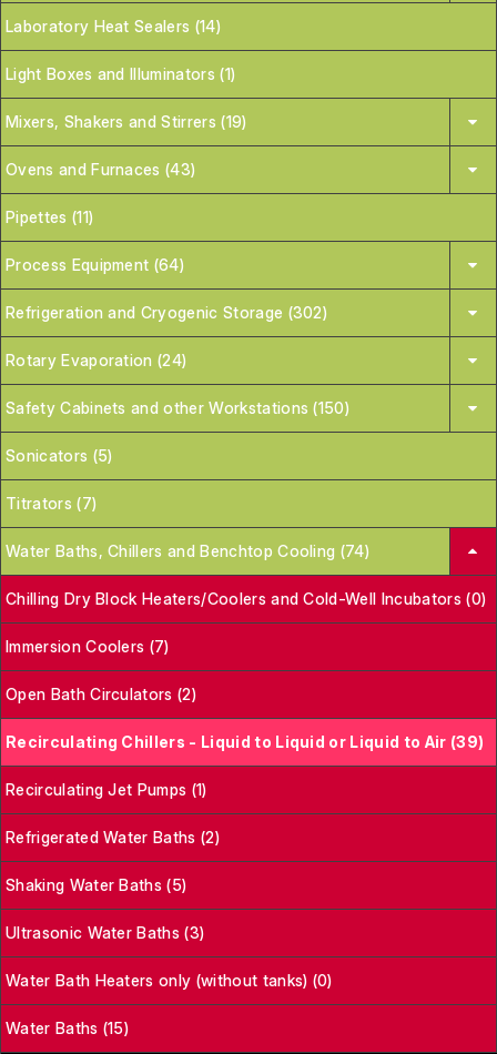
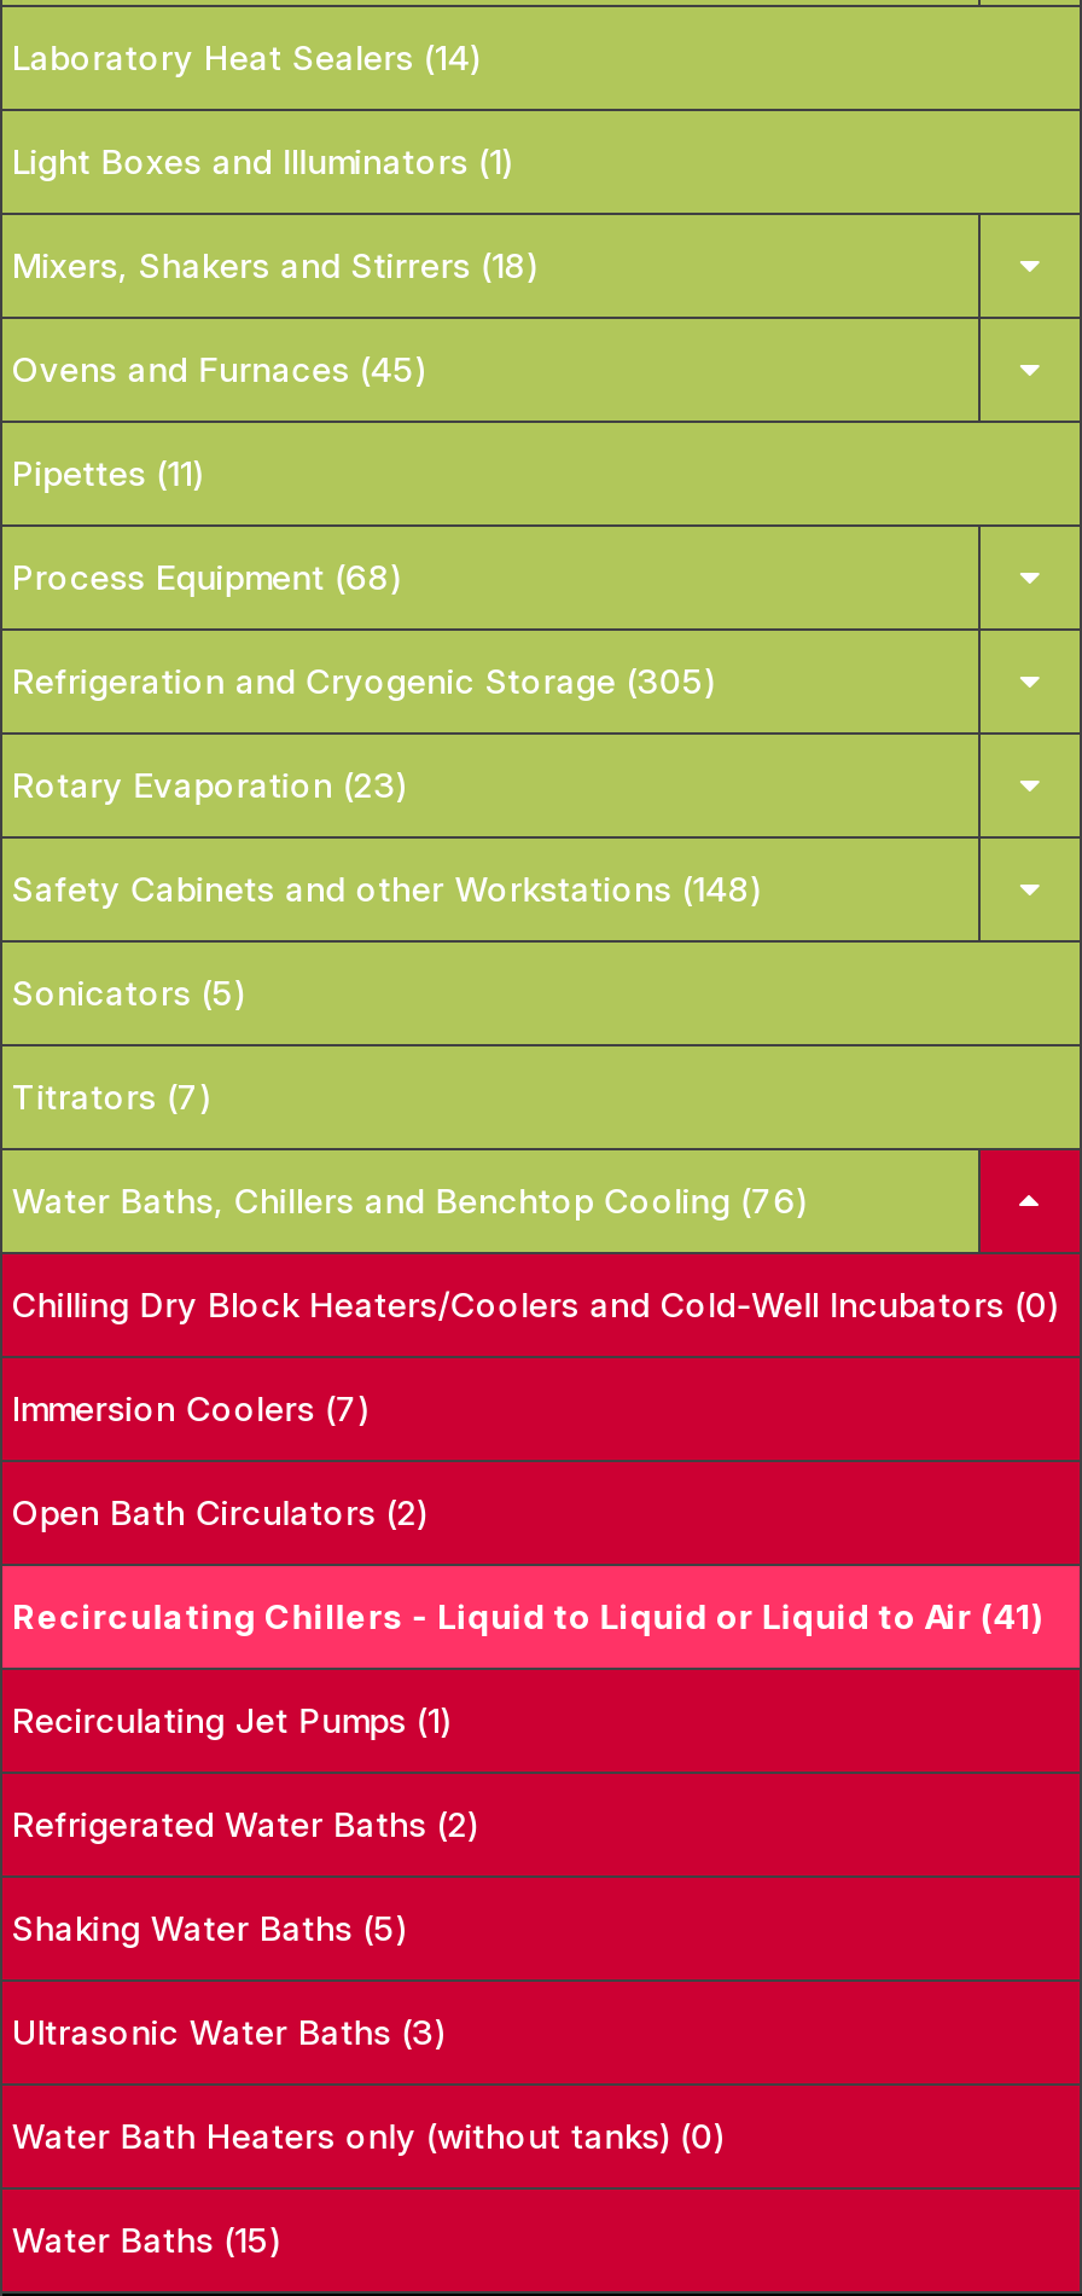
[6,112,247,131] Mixers, Shakers and Stirrers (19) -> [12,244,538,285] Mixers, Shakers and Stirrers (18)
[6,160,196,179] Ovens and Furnaces (43) -> [12,348,426,389] Ovens and Furnaces (45)
[6,255,184,274] Process Equipment (64) -> [12,556,401,597] Process Equipment (68)
[6,303,327,322] Refrigeration and Cryogenic Storage (302) -> [12,660,715,701] Refrigeration and Cryogenic Storage (305)
[6,350,187,369] Rotary Evaporation (24) -> [12,763,407,805] Rotary Evaporation (23)
[6,398,350,417] Safety Cabinets and other Workstations (150) -> [12,867,761,908] Safety Cabinets and other Workstations (148)
[6,541,369,560] Water Baths, Chillers and Benchtop Cooling (74) -> [12,1179,807,1220] Water Baths, Chillers and Benchtop Cooling (76)
[6,732,484,751] Recirculating Chillers - Liquid to Liquid or Liquid to Air (39) -> [12,1595,1044,1636] Recirculating Chillers - Liquid to Liquid or Liquid to Air (41)

